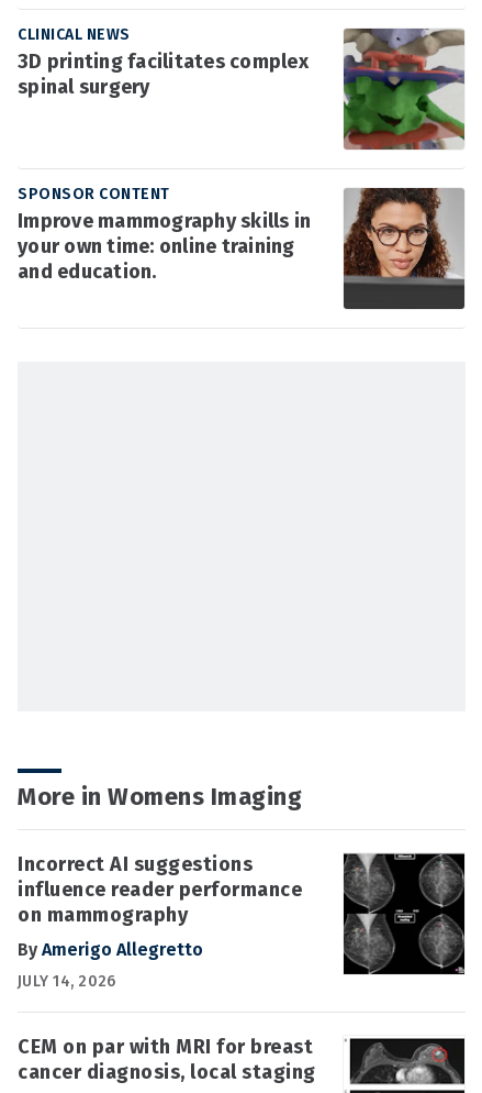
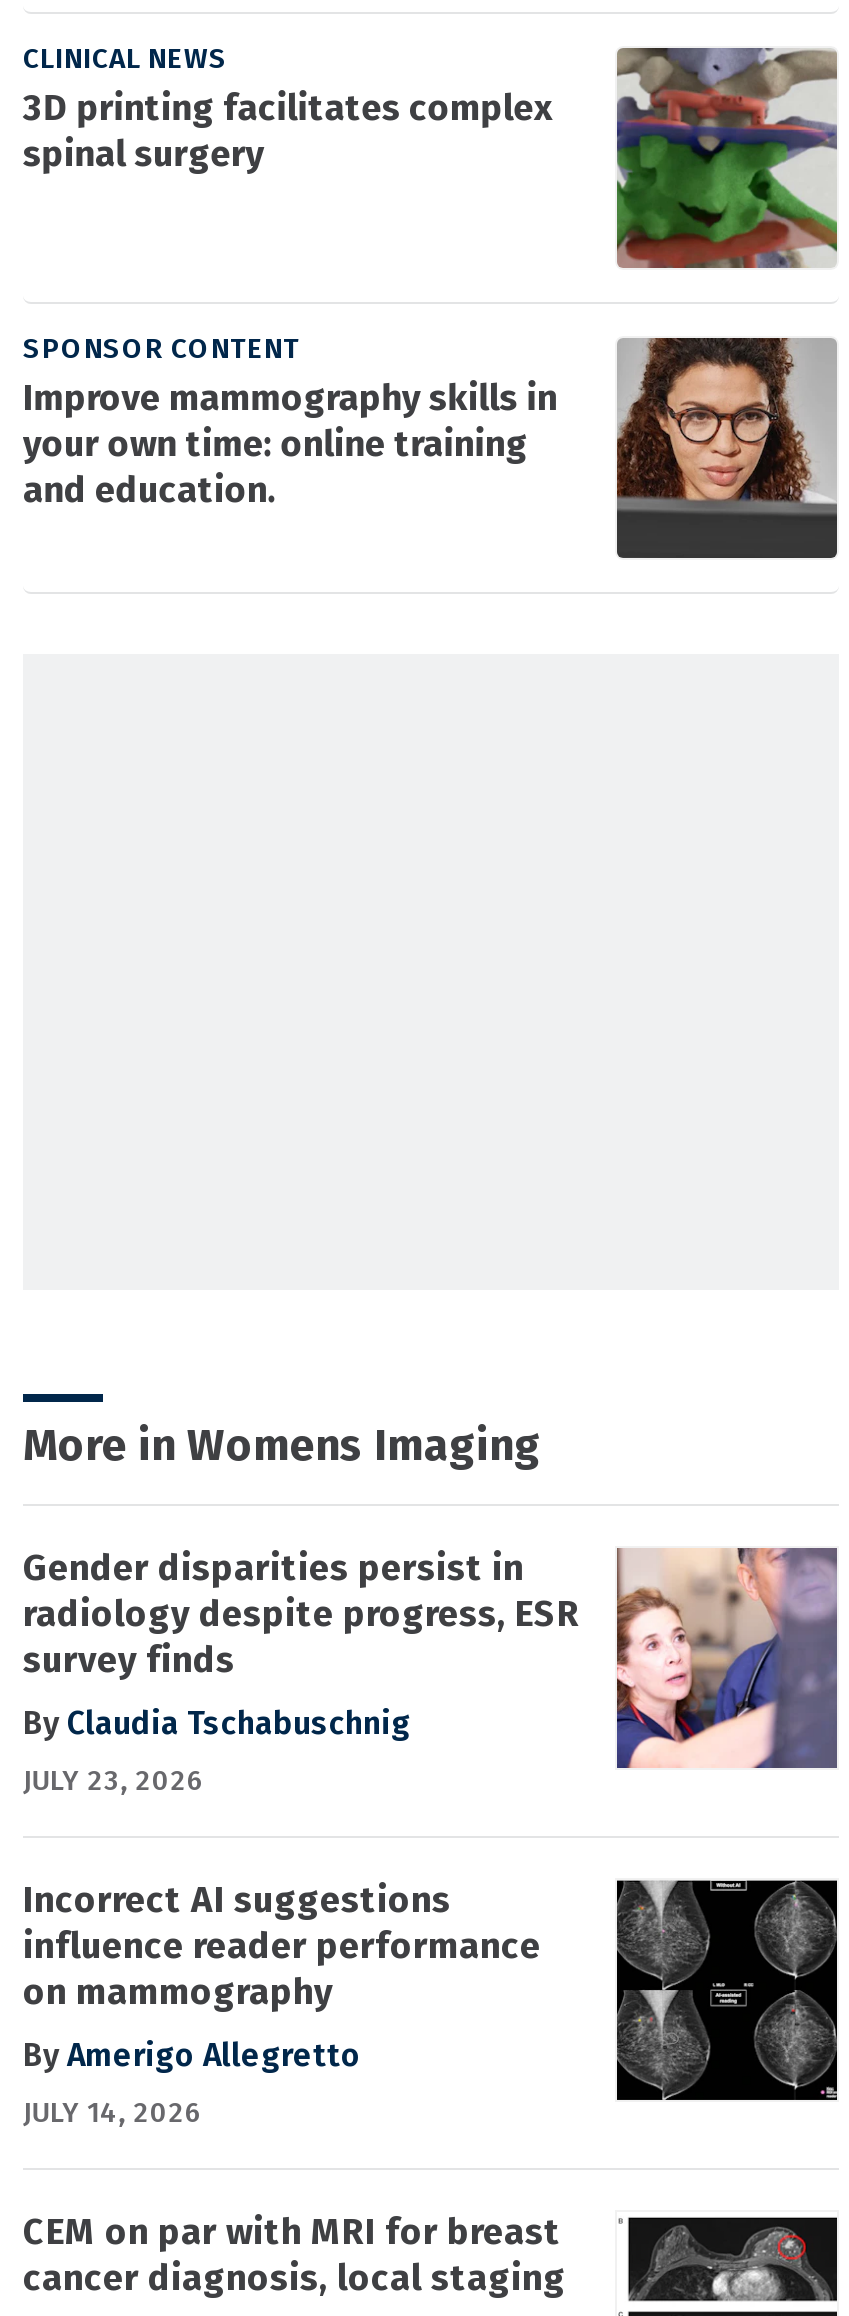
none -> [23,1546,839,1798] [image] | Gender disparities persist in | radiology despite progress, ESR | survey finds | By Claudia Tschabuschnig | JULY 23, 2026

